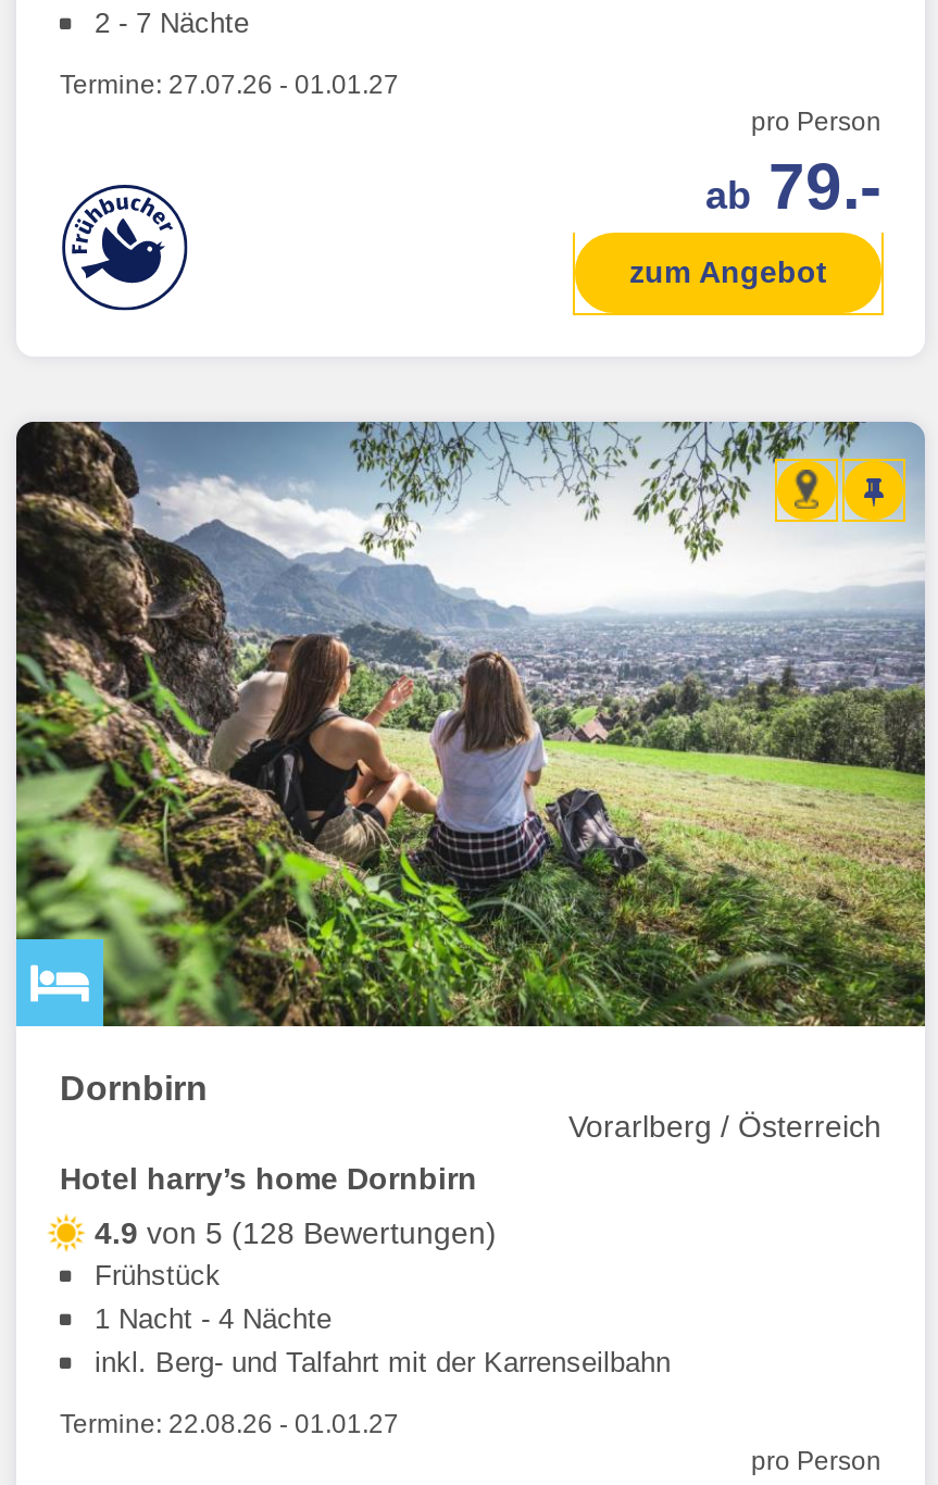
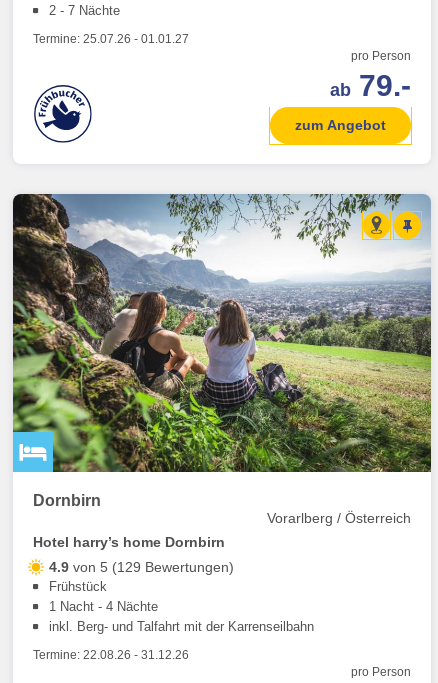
[60,69,399,100] Termine: 27.07.26 - 01.01.27 -> [33,32,189,46] Termine: 25.07.26 - 01.01.27
[95,1216,497,1251] 4.9 von 5 (128 Bewertungen) -> [49,559,234,575] 4.9 von 5 (129 Bewertungen)
[60,1410,399,1440] Termine: 22.08.26 - 01.01.27 -> [33,648,189,662] Termine: 22.08.26 - 31.12.26

